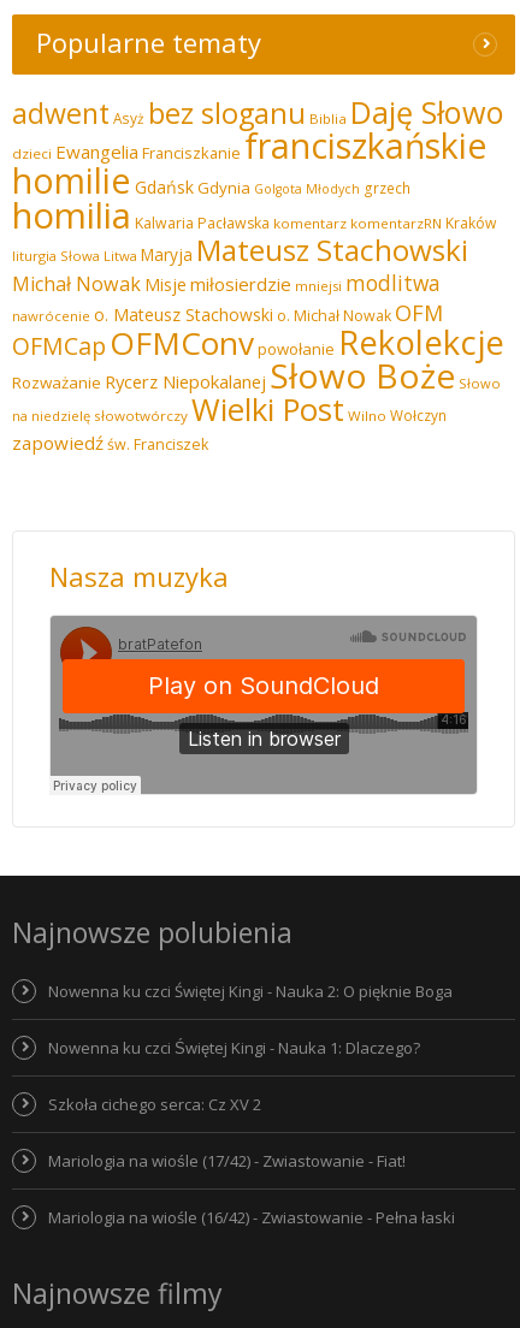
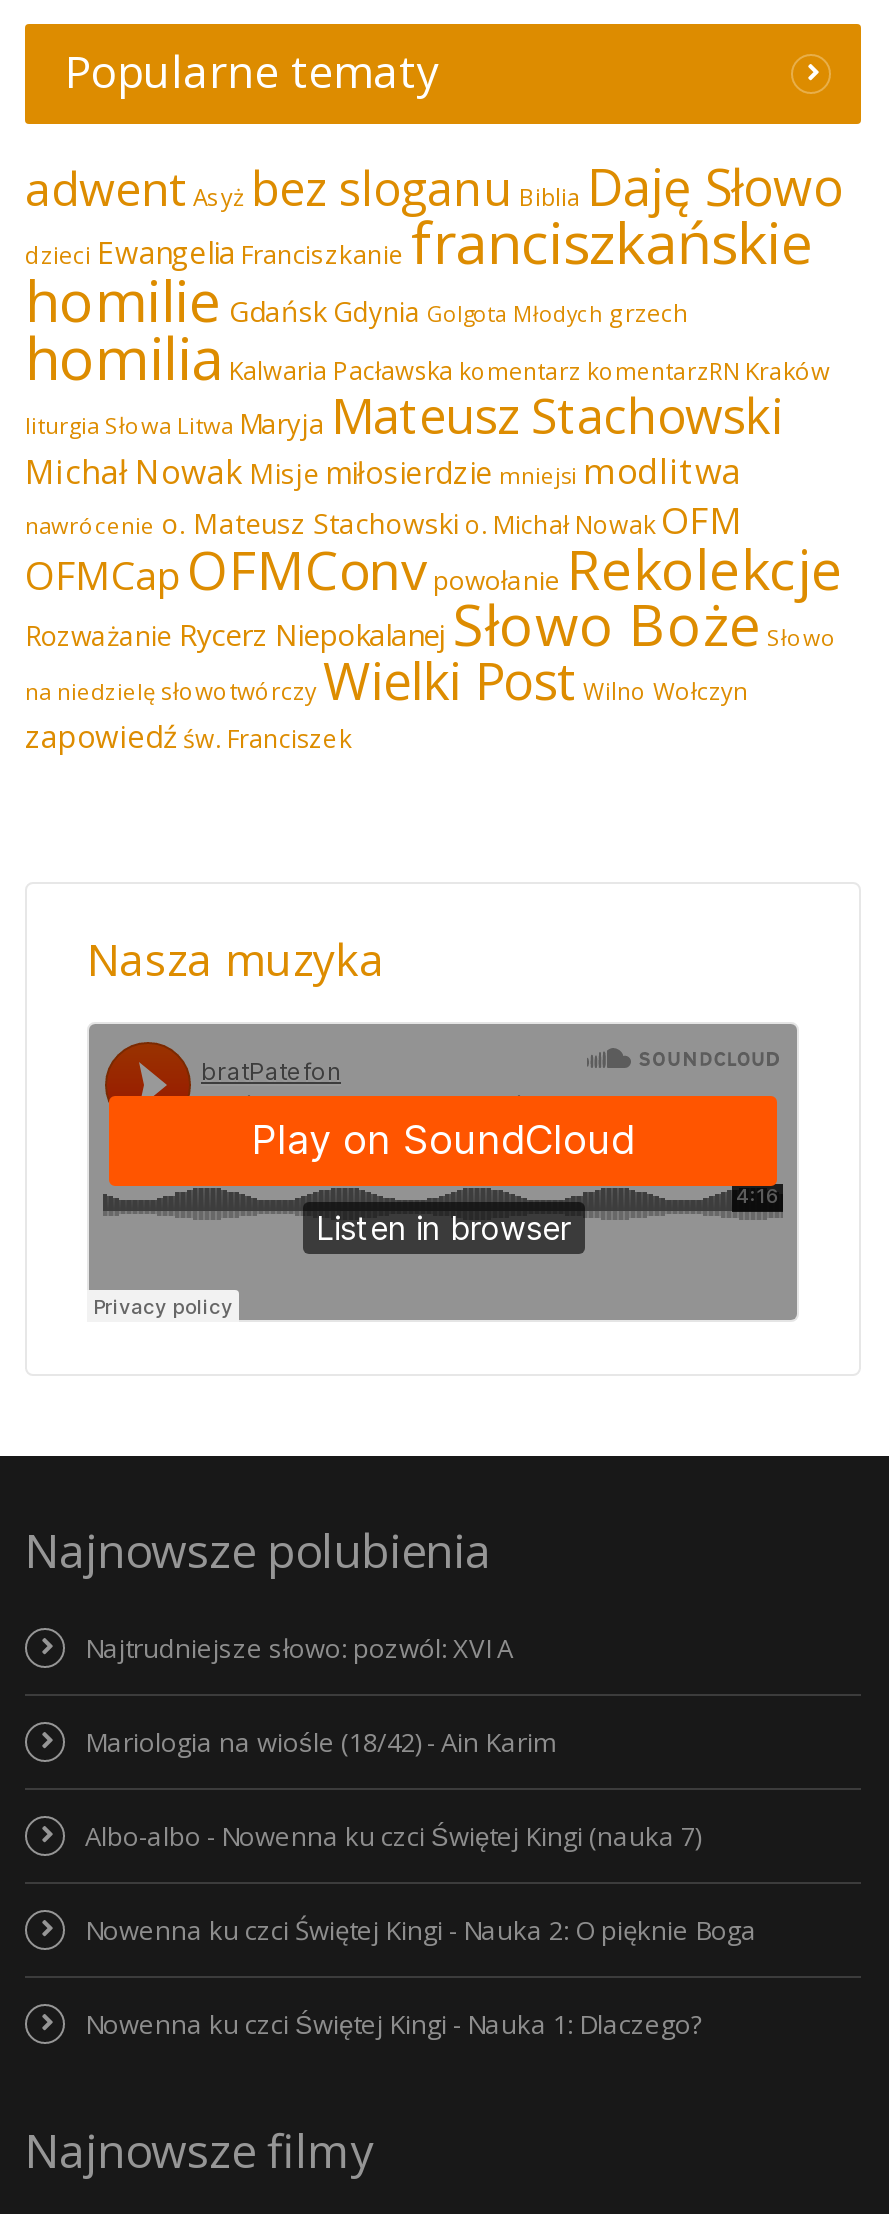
none -> [85,1629,701,1853] Najtrudniejsze słowo: pozwól: XVI A | Mariologia na wiośle (18/42) - Ain Karim | Albo-albo - Nowenna ku czci Świętej Kingi (nauka 7)
moved [48,980,453,1058] -> [85,1911,757,2041]: Nowenna ku czci Świętej Kingi - Nauka 2: O pięknie Boga | Nowenna ku czci Świętej Kingi - Nauka 1: Dlaczego?
[48,1093,455,1228] Szkoła cichego serca: Cz XV 2 | Mariologia na wiośle (17/42) - Zwiastowanie - Fiat! | Mariologia na wiośle (16/42) - Zwiastowanie - Pełna łaski -> none

